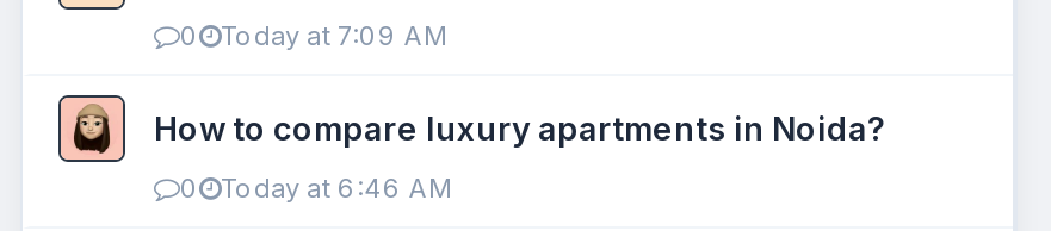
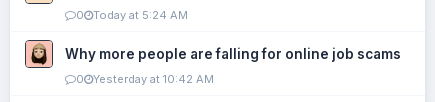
[180,19,447,52] 0 Today at 7:09 AM -> [76,8,188,22] 0 Today at 5:24 AM
[154,110,884,148] How to compare luxury apartments in Noida? -> [65,46,401,62] Why more people are falling for online job scams
[221,171,452,205] Today at 6:46 AM -> [93,72,214,86] Yesterday at 10:42 AM

